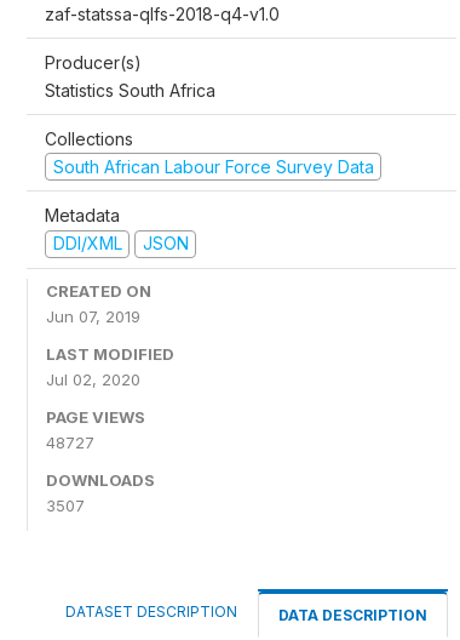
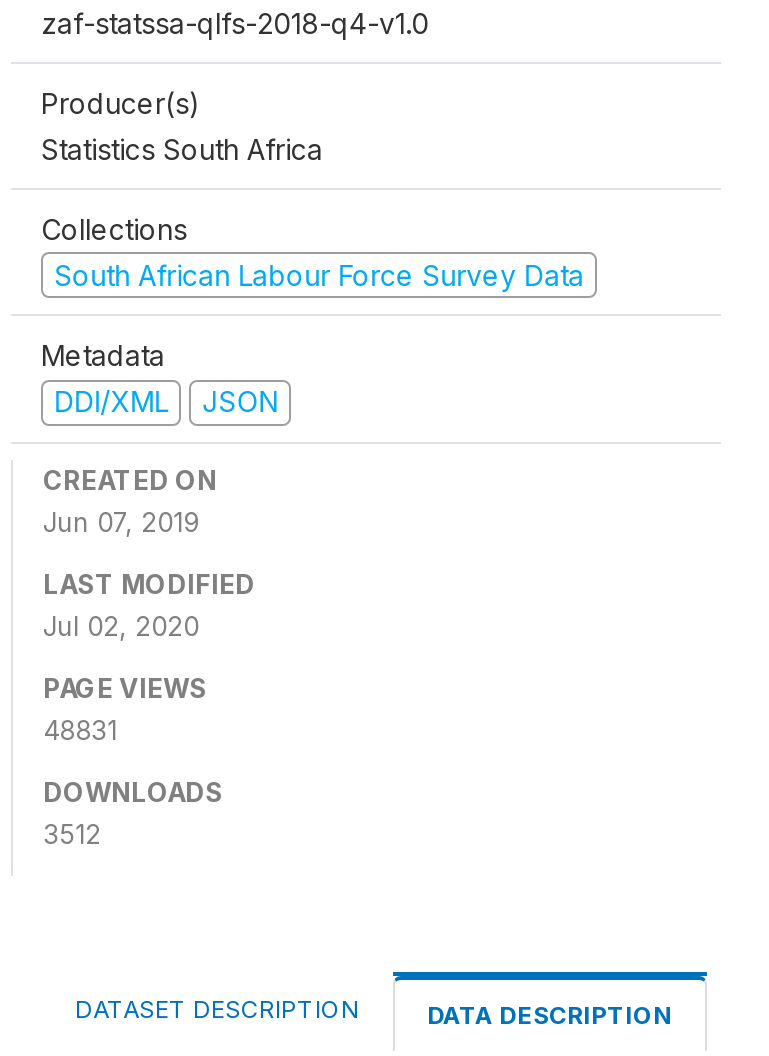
[46,432,94,452] 48727 -> [43,714,117,746] 48831
[46,496,85,515] 3507 -> [43,818,101,850] 3512

